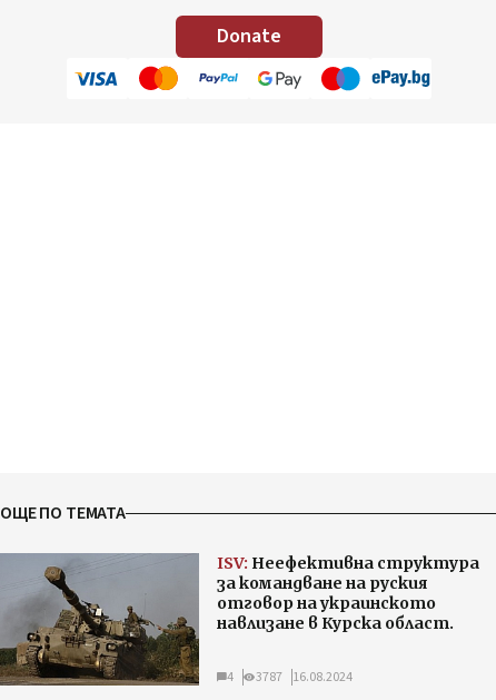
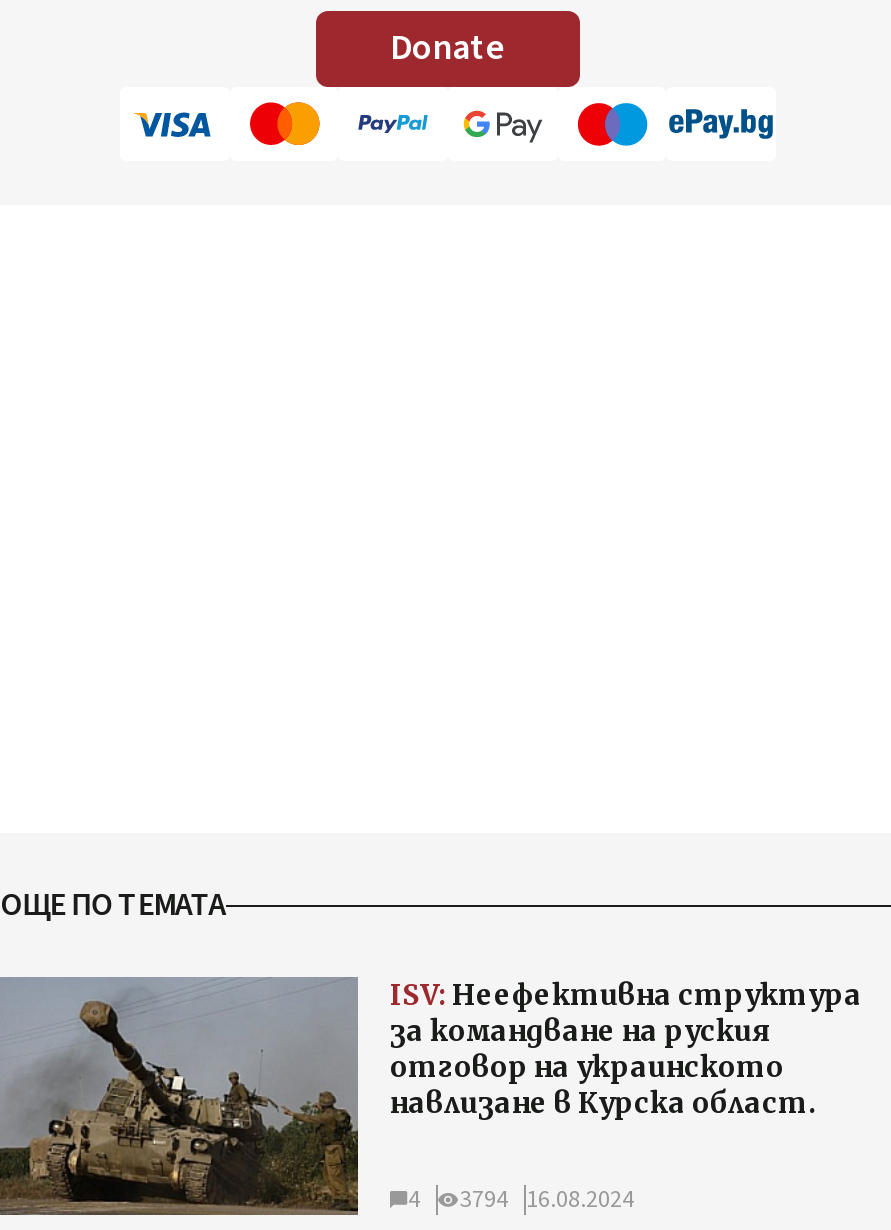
[227,668,353,687] 4 3787 16.08.2024 -> [408,1184,634,1218] 4 3794 16.08.2024

